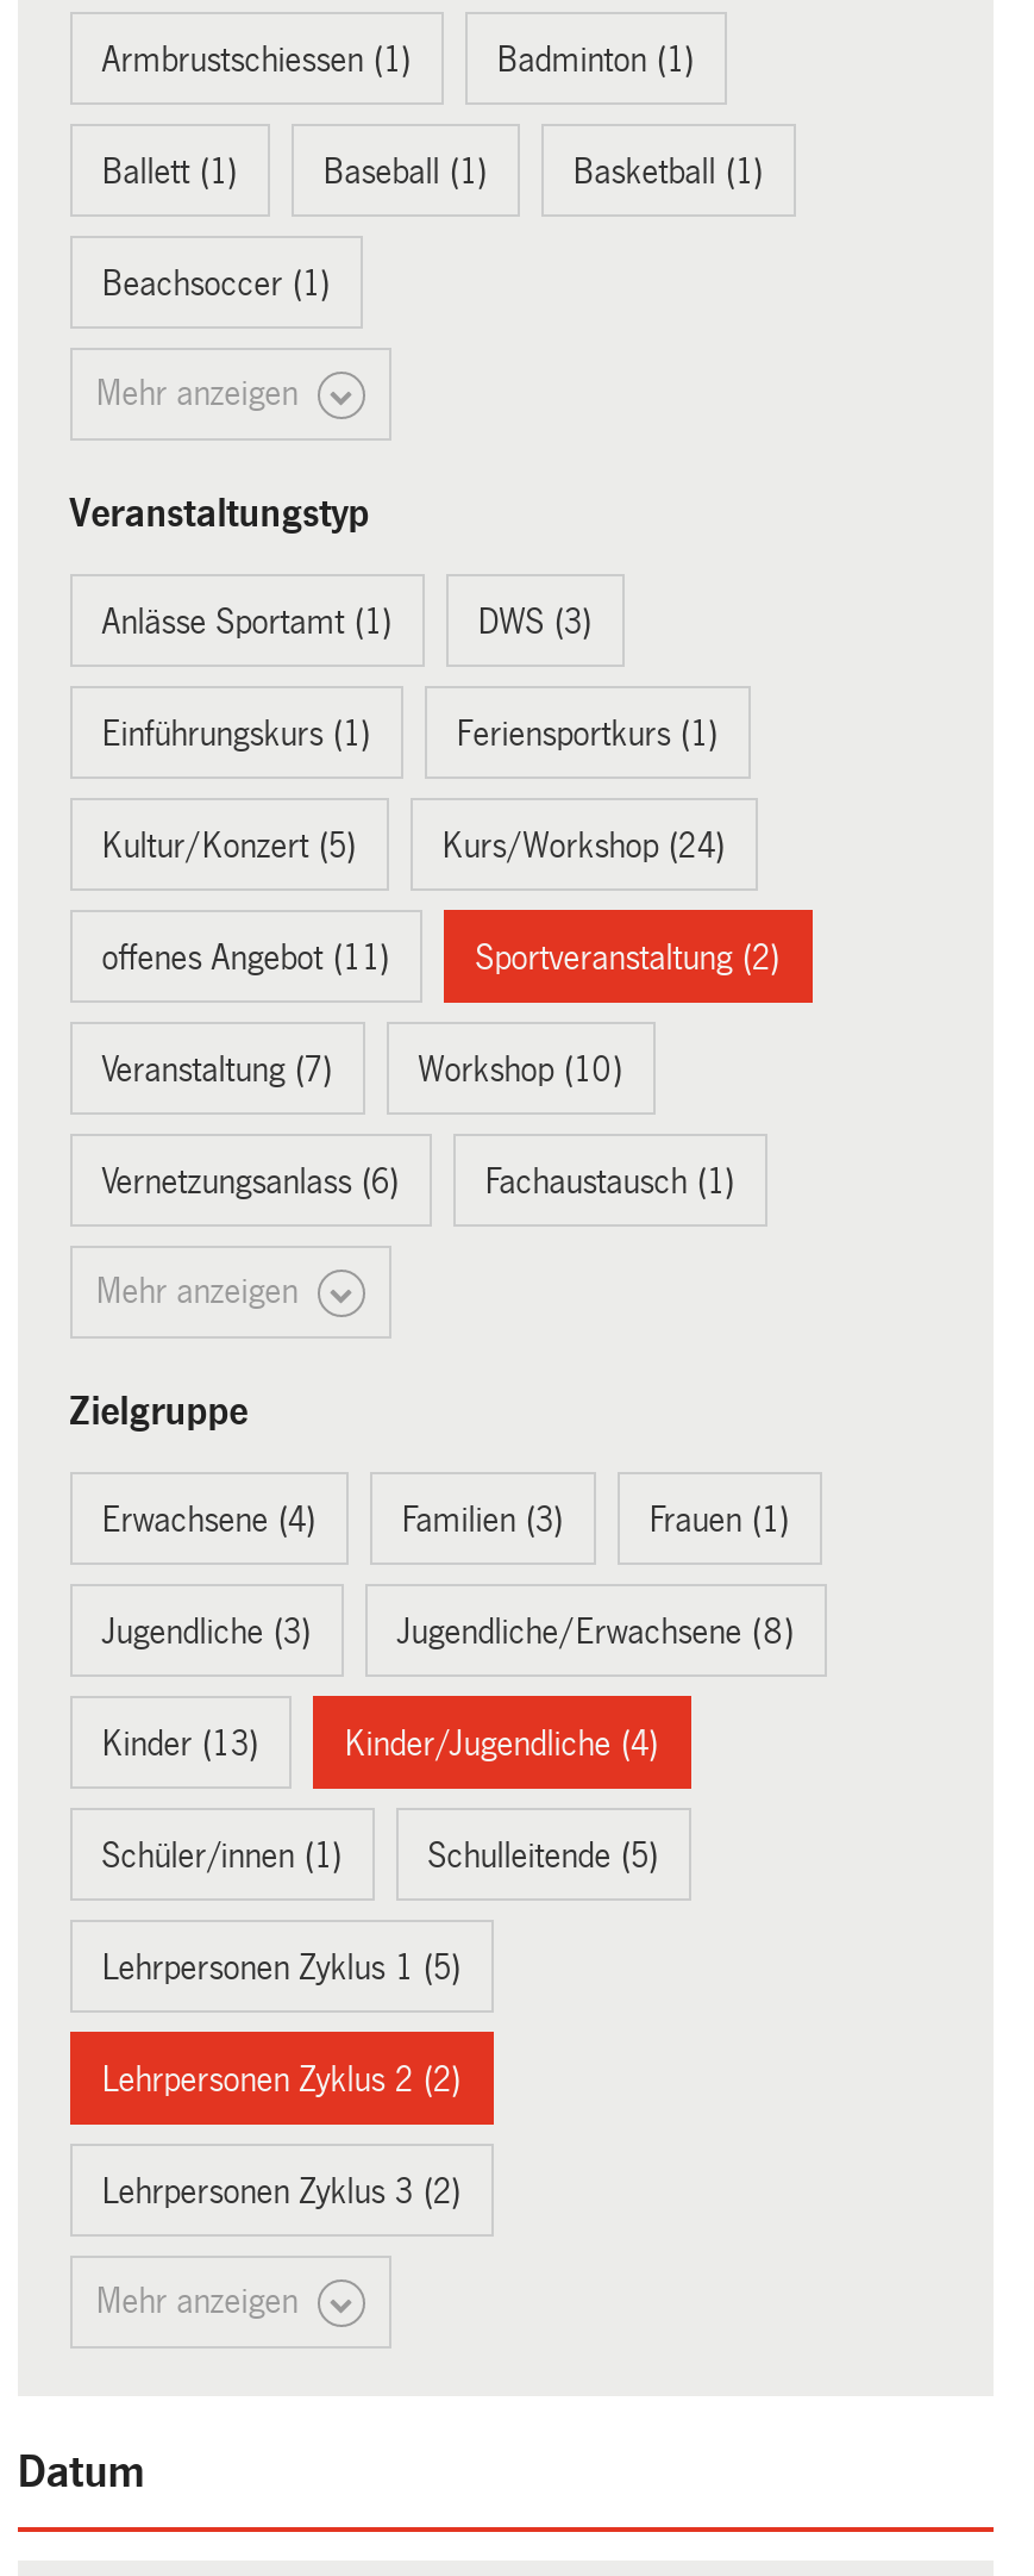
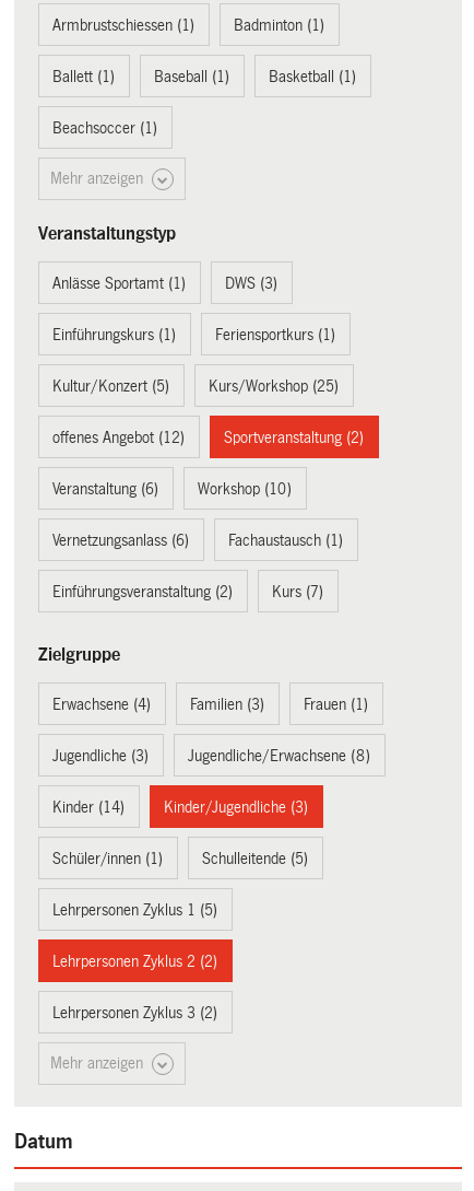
[442,826,725,864] Kurs/Workshop (24) -> [209,377,339,395] Kurs/Workshop (25)
[102,938,390,976] offenes Angebot (11) -> [53,428,185,446] offenes Angebot (12)
[102,1050,332,1088] Veranstaltung (7) -> [53,480,159,497] Veranstaltung (6)
[96,1272,308,1311] Mehr anzeigen -> [53,583,323,600] Einführungsveranstaltung (2) | Kurs (7)
[102,1724,259,1762] Kinder (13) -> [53,798,125,816] Kinder (14)
[344,1724,658,1762] Kinder/Jugendliche (4) -> [164,798,308,816] Kinder/Jugendliche (3)

